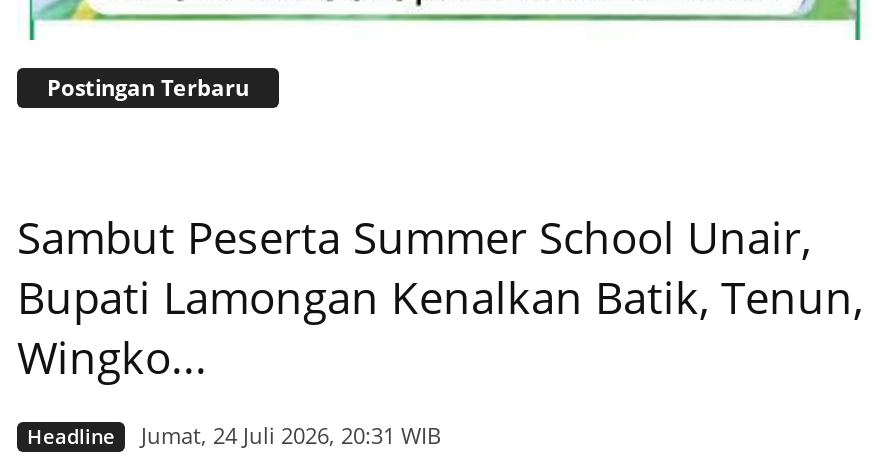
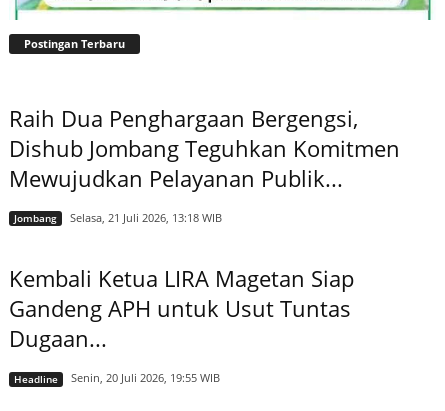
[17,205,863,385] Sambut Peserta Summer School Unair, | Bupati Lamongan Kenalkan Batik, Tenun, | Wingko... -> [9,103,400,353] Raih Dua Penghargaan Bergengsi, | Dishub Jombang Teguhkan Komitmen | Mewujudkan Pelayanan Publik... | Jombang | Selasa, 21 Juli 2026, 13:18 WIB | Kembali Ketua LIRA Magetan Siap | Gandeng APH untuk Usut Tuntas | Dugaan...
[141,419,441,449] Jumat, 24 Juli 2026, 20:31 WIB -> [71,370,220,385] Senin, 20 Juli 2026, 19:55 WIB

